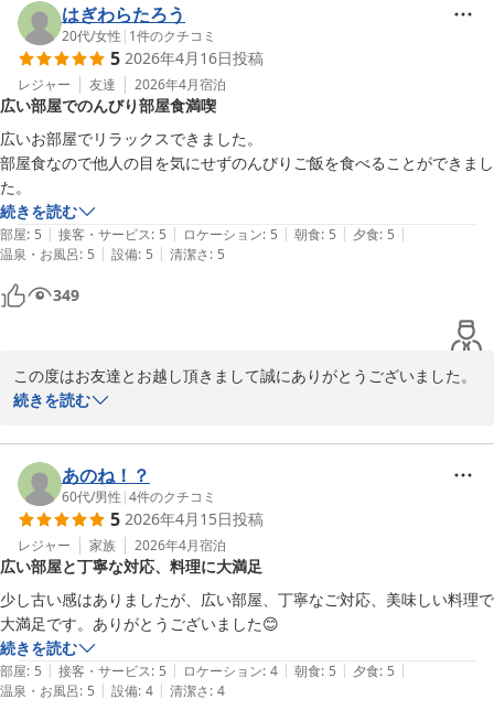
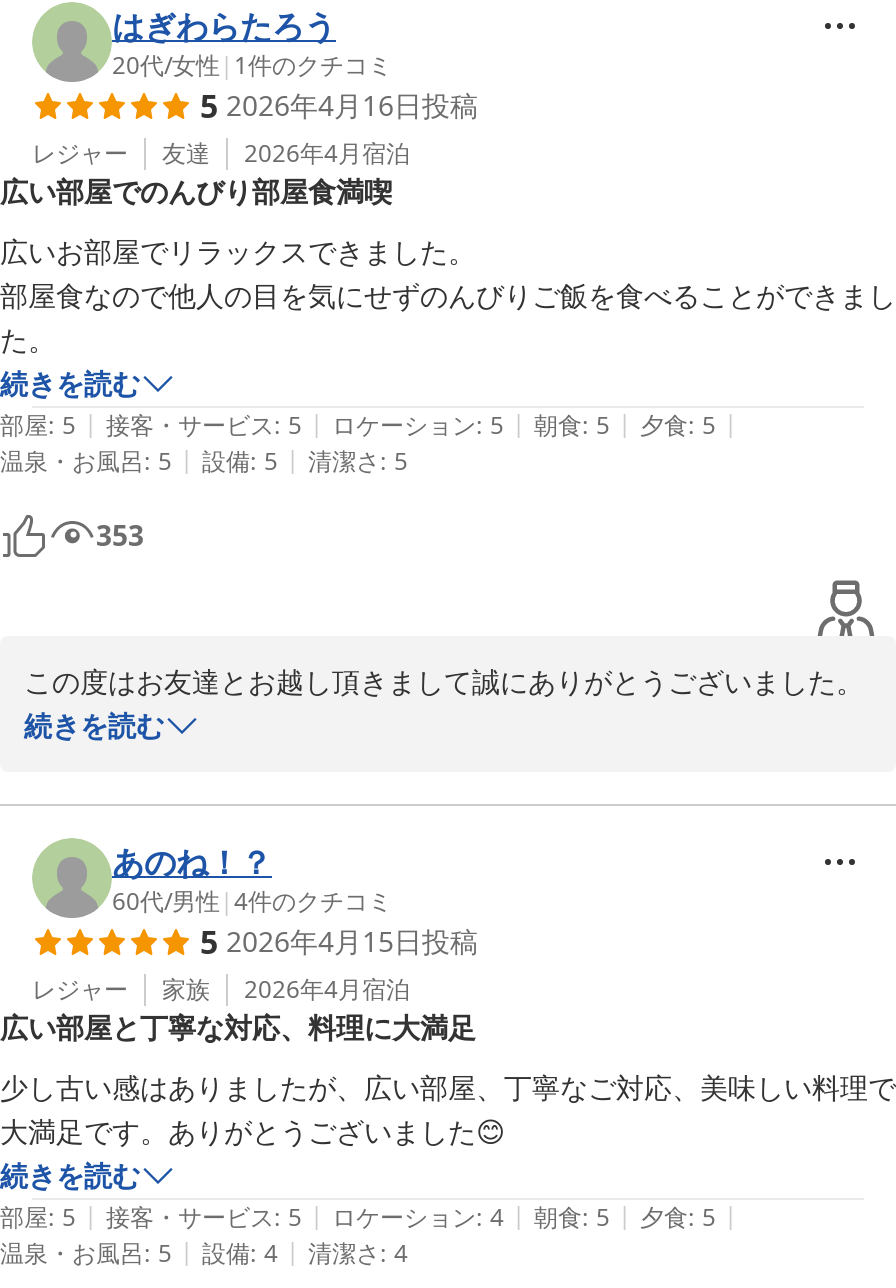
[53,284,79,305] 349 -> [96,516,144,554] 353

